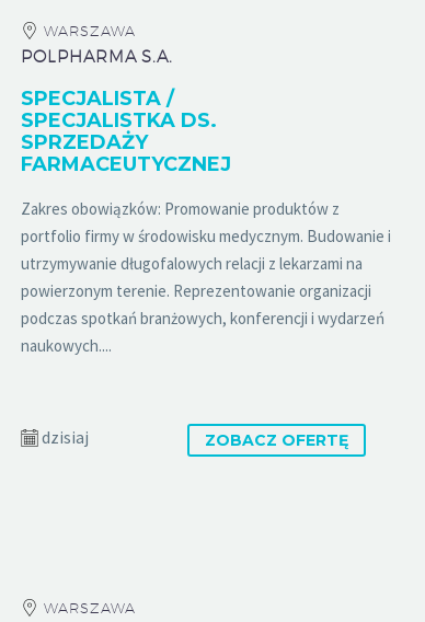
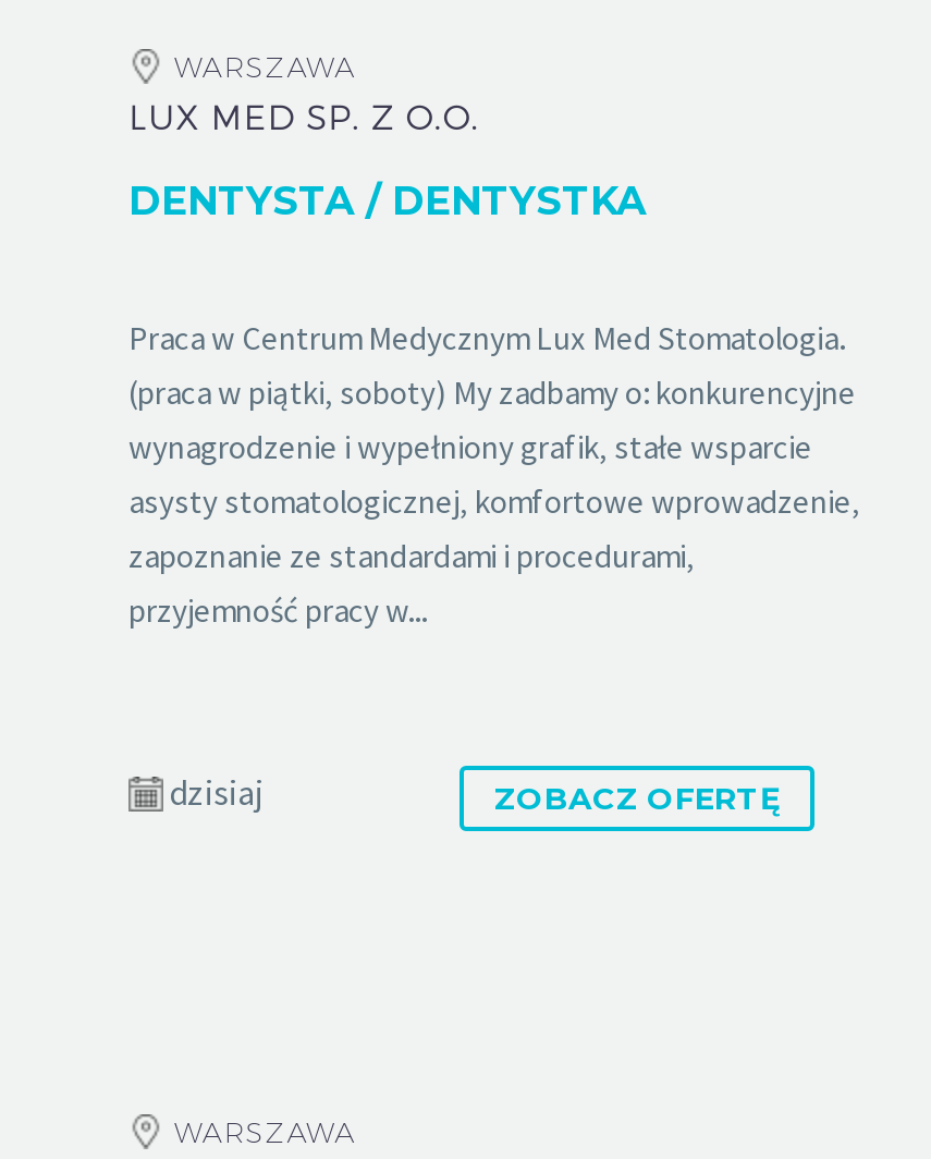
[21,47,173,66] POLPHARMA S.A. -> [128,99,479,136] LUX MED SP. Z O.O.
[21,86,231,176] SPECJALISTA / | SPECJALISTKA DS. | SPRZEDAŻY | FARMACEUTYCZNEJ -> [128,177,647,225] DENTYSTA / DENTYSTKA
[21,198,391,356] Zakres obowiązków: Promowanie produktów z | portfolio firmy w środowisku medycznym. Budowanie i | utrzymywanie długofalowych relacji z lekarzami na | powierzonym terenie. Reprezentowanie organizacji | podczas spotkań branżowych, konferencji i wydarzeń | naukowych.... -> [128,317,860,631] Praca w Centrum Medycznym Lux Med Stomatologia. | (praca w piątki, soboty) My zadbamy o: konkurencyjne | wynagrodzenie i wypełniony grafik, stałe wsparcie | asysty stomatologicznej, komfortowe wprowadzenie, | zapoznanie ze standardami i procedurami, | przyjemność pracy w...

